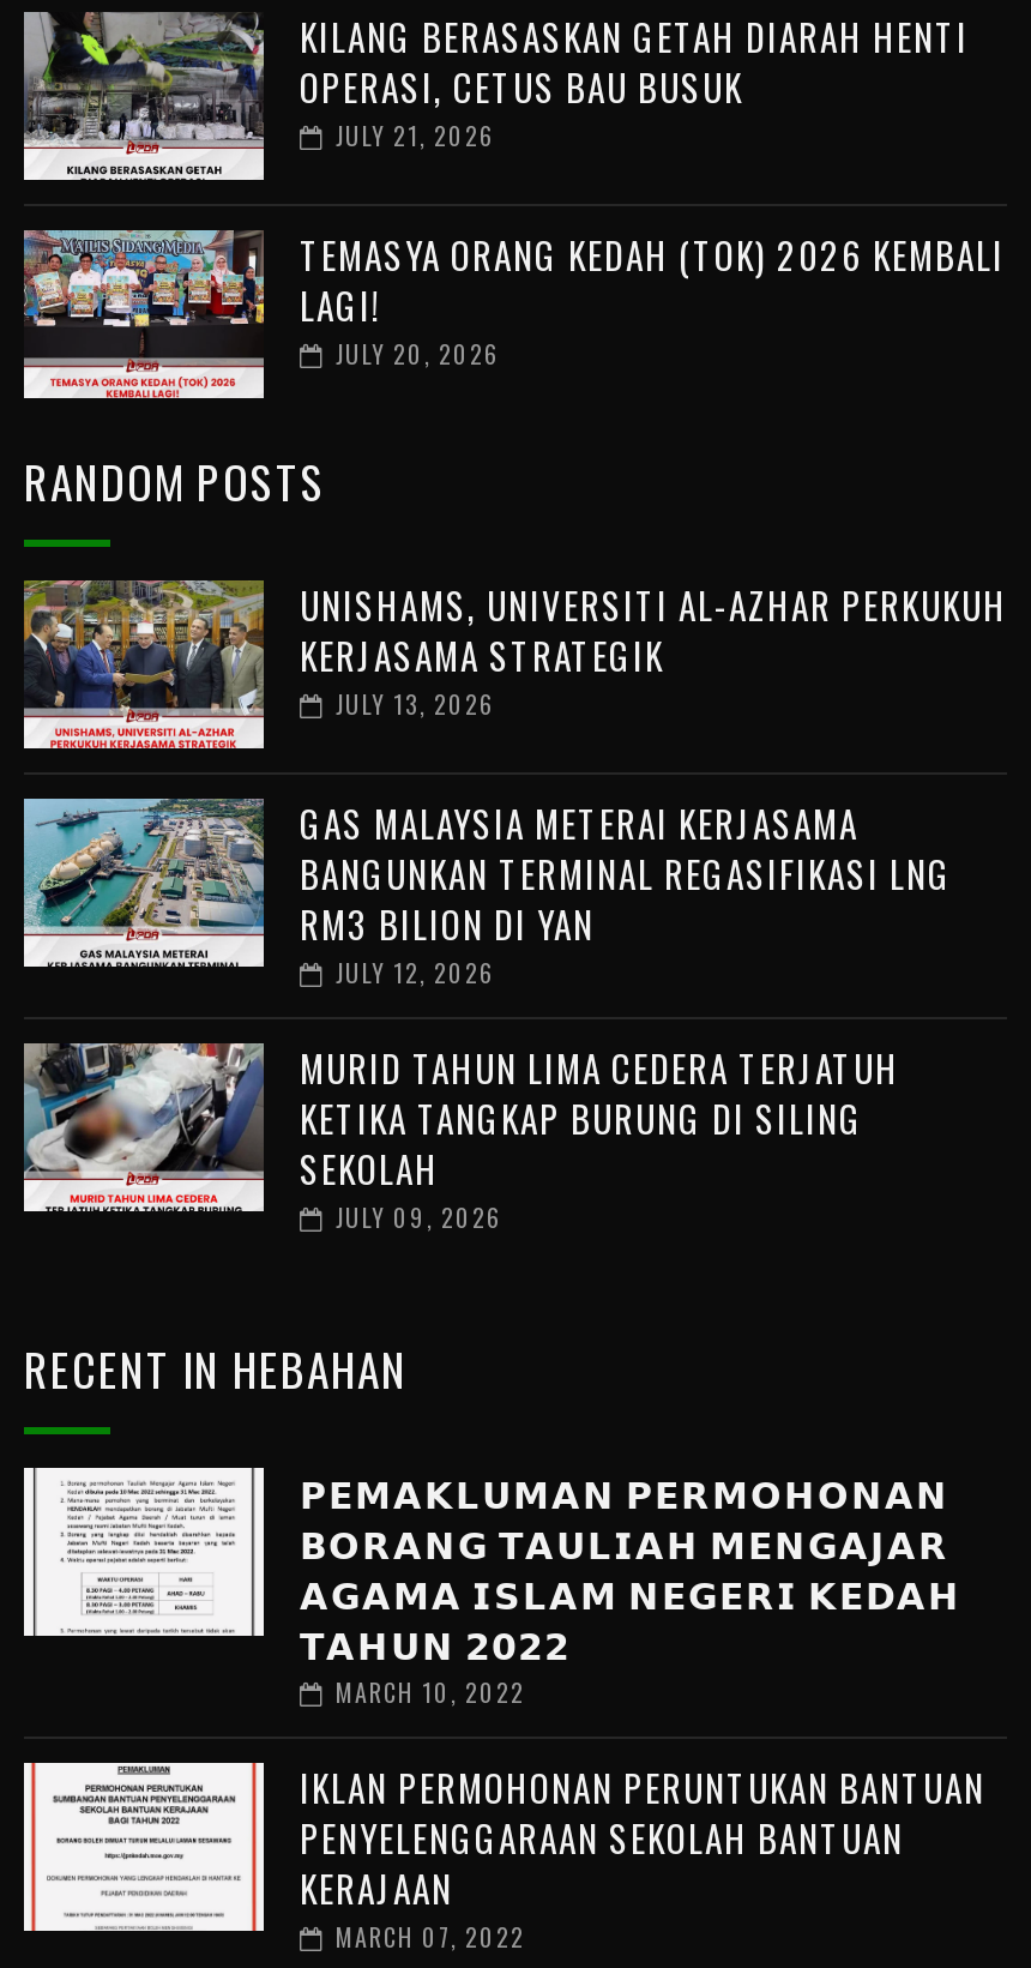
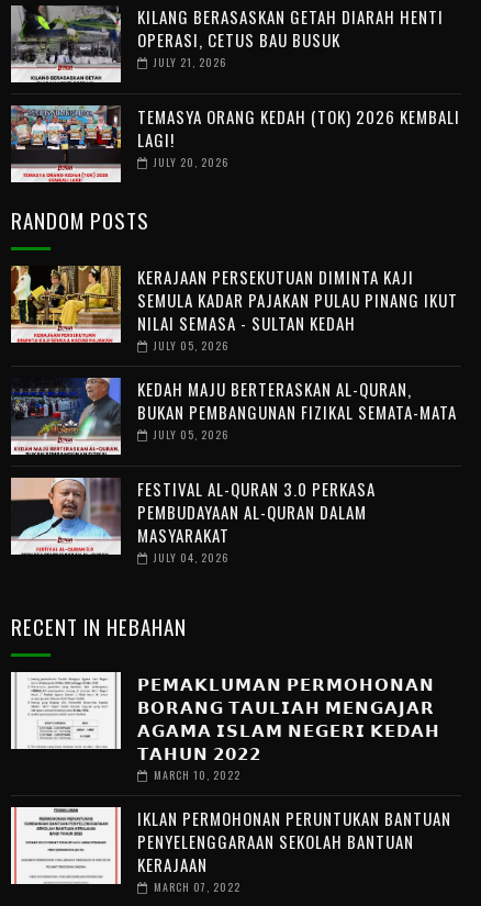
[22,578,1007,748] [image] | UNISHAMS, UNIVERSITI AL-AZHAR PERKUKUH | KERJASAMA STRATEGIK | JULY 13, 2026 -> [10,265,458,354] [image] | KERAJAAN PERSEKUTUAN DIMINTA KAJI | SEMULA KADAR PAJAKAN PULAU PINANG IKUT | NILAI SEMASA - SULTAN KEDAH | JULY 05, 2026
[22,796,952,993] [image] | GAS MALAYSIA METERAI KERJASAMA | BANGUNKAN TERMINAL REGASIFIKASI LNG | RM3 BILION DI YAN | JULY 12, 2026 -> [10,366,457,456] [image] | KEDAH MAJU BERTERASKAN AL-QURAN, | BUKAN PEMBANGUNAN FIZIKAL SEMATA-MATA | JULY 05, 2026
[22,1041,899,1235] [image] | MURID TAHUN LIMA CEDERA TERJATUH | KETIKA TANGKAP BURUNG DI SILING | SEKOLAH | JULY 09, 2026 -> [11,477,376,565] [image] | FESTIVAL AL-QURAN 3.0 PERKASA | PEMBUDAYAAN AL-QURAN DALAM | MASYARAKAT | JULY 04, 2026

